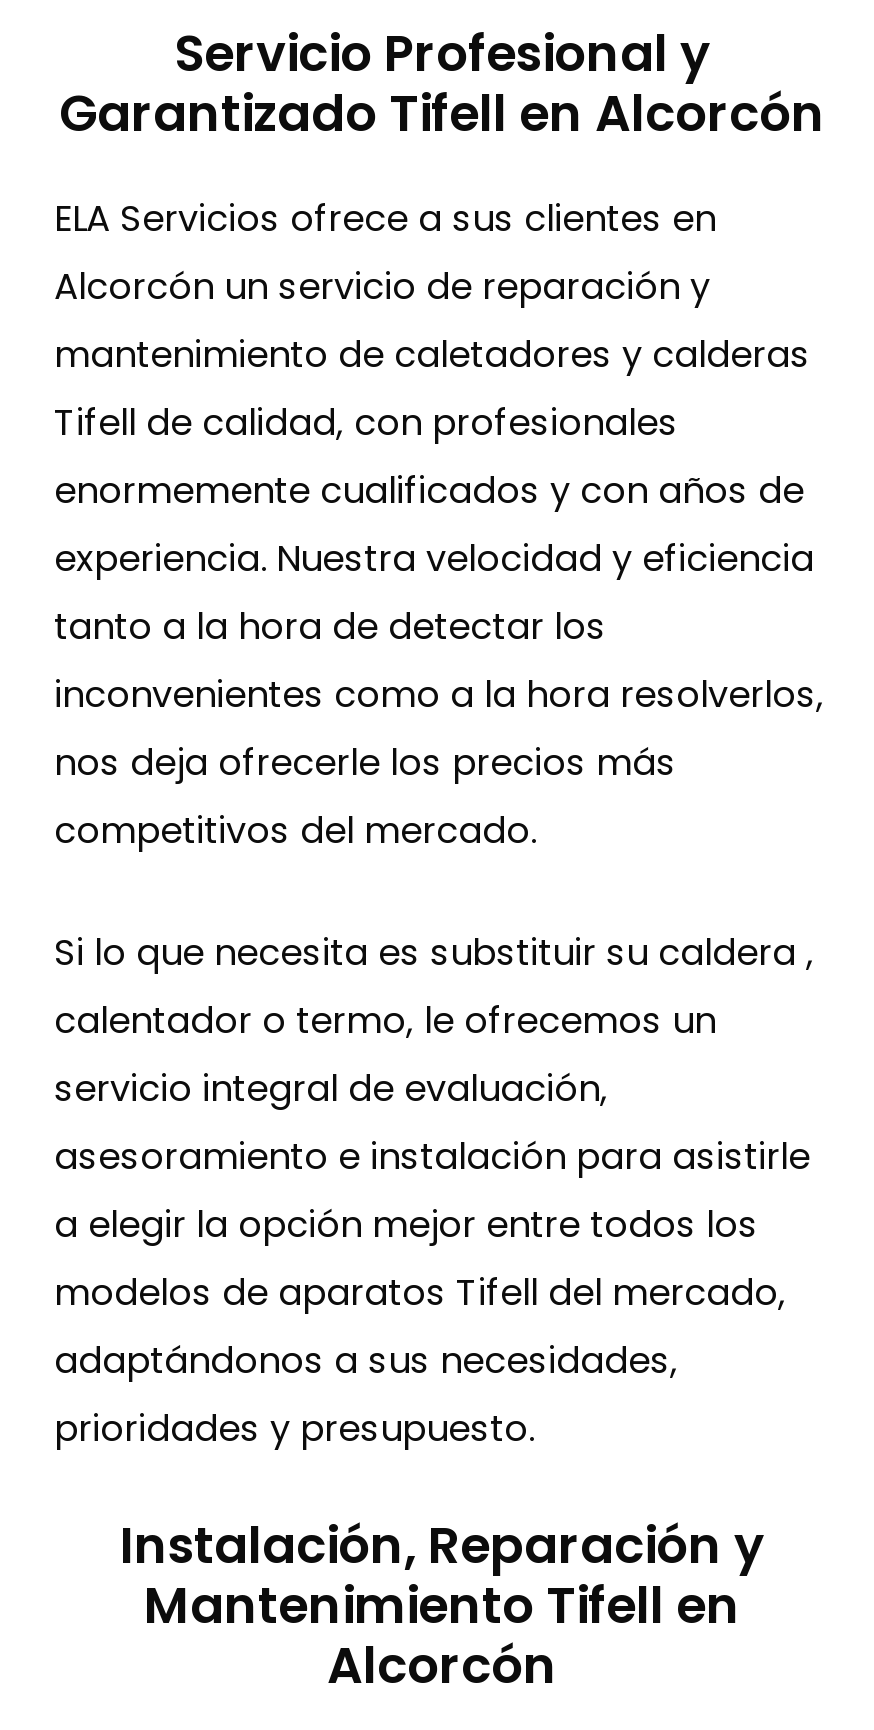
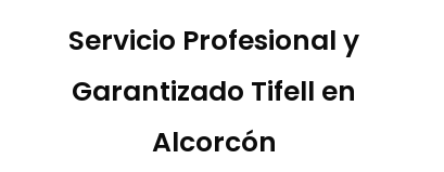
[54,79,825,1641] Garantizado Tifell en Alcorcón | ELA Servicios ofrece a sus clientes en | Alcorcón un servicio de reparación y | mantenimiento de caletadores y calderas | Tifell de calidad, con profesionales | enormemente cualificados y con años de | experiencia. Nuestra velocidad y eficiencia | tanto a la hora de detectar los | inconvenientes como a la hora resolverlos, | nos deja ofrecerle los precios más | competitivos del mercado. | Si lo que necesita es substituir su caldera , | calentador o termo, le ofrecemos un | servicio integral de evaluación, | asesoramiento e instalación para asistirle | a elegir la opción mejor entre todos los | modelos de aparatos Tifell del mercado, | adaptándonos a sus necesidades, | prioridades y presupuesto. | Instalación, Reparación y | Mantenimiento Tifell en -> [72,72,356,110] Garantizado Tifell en

